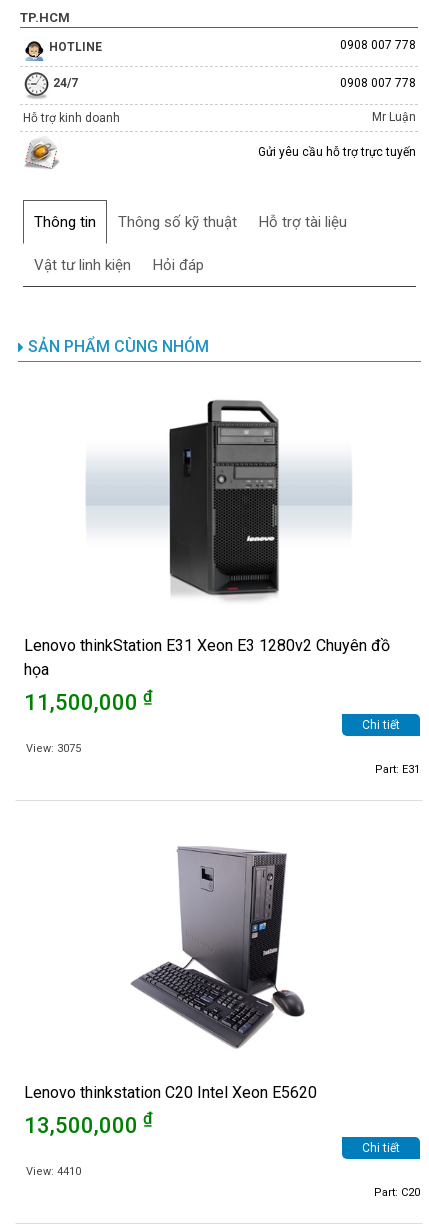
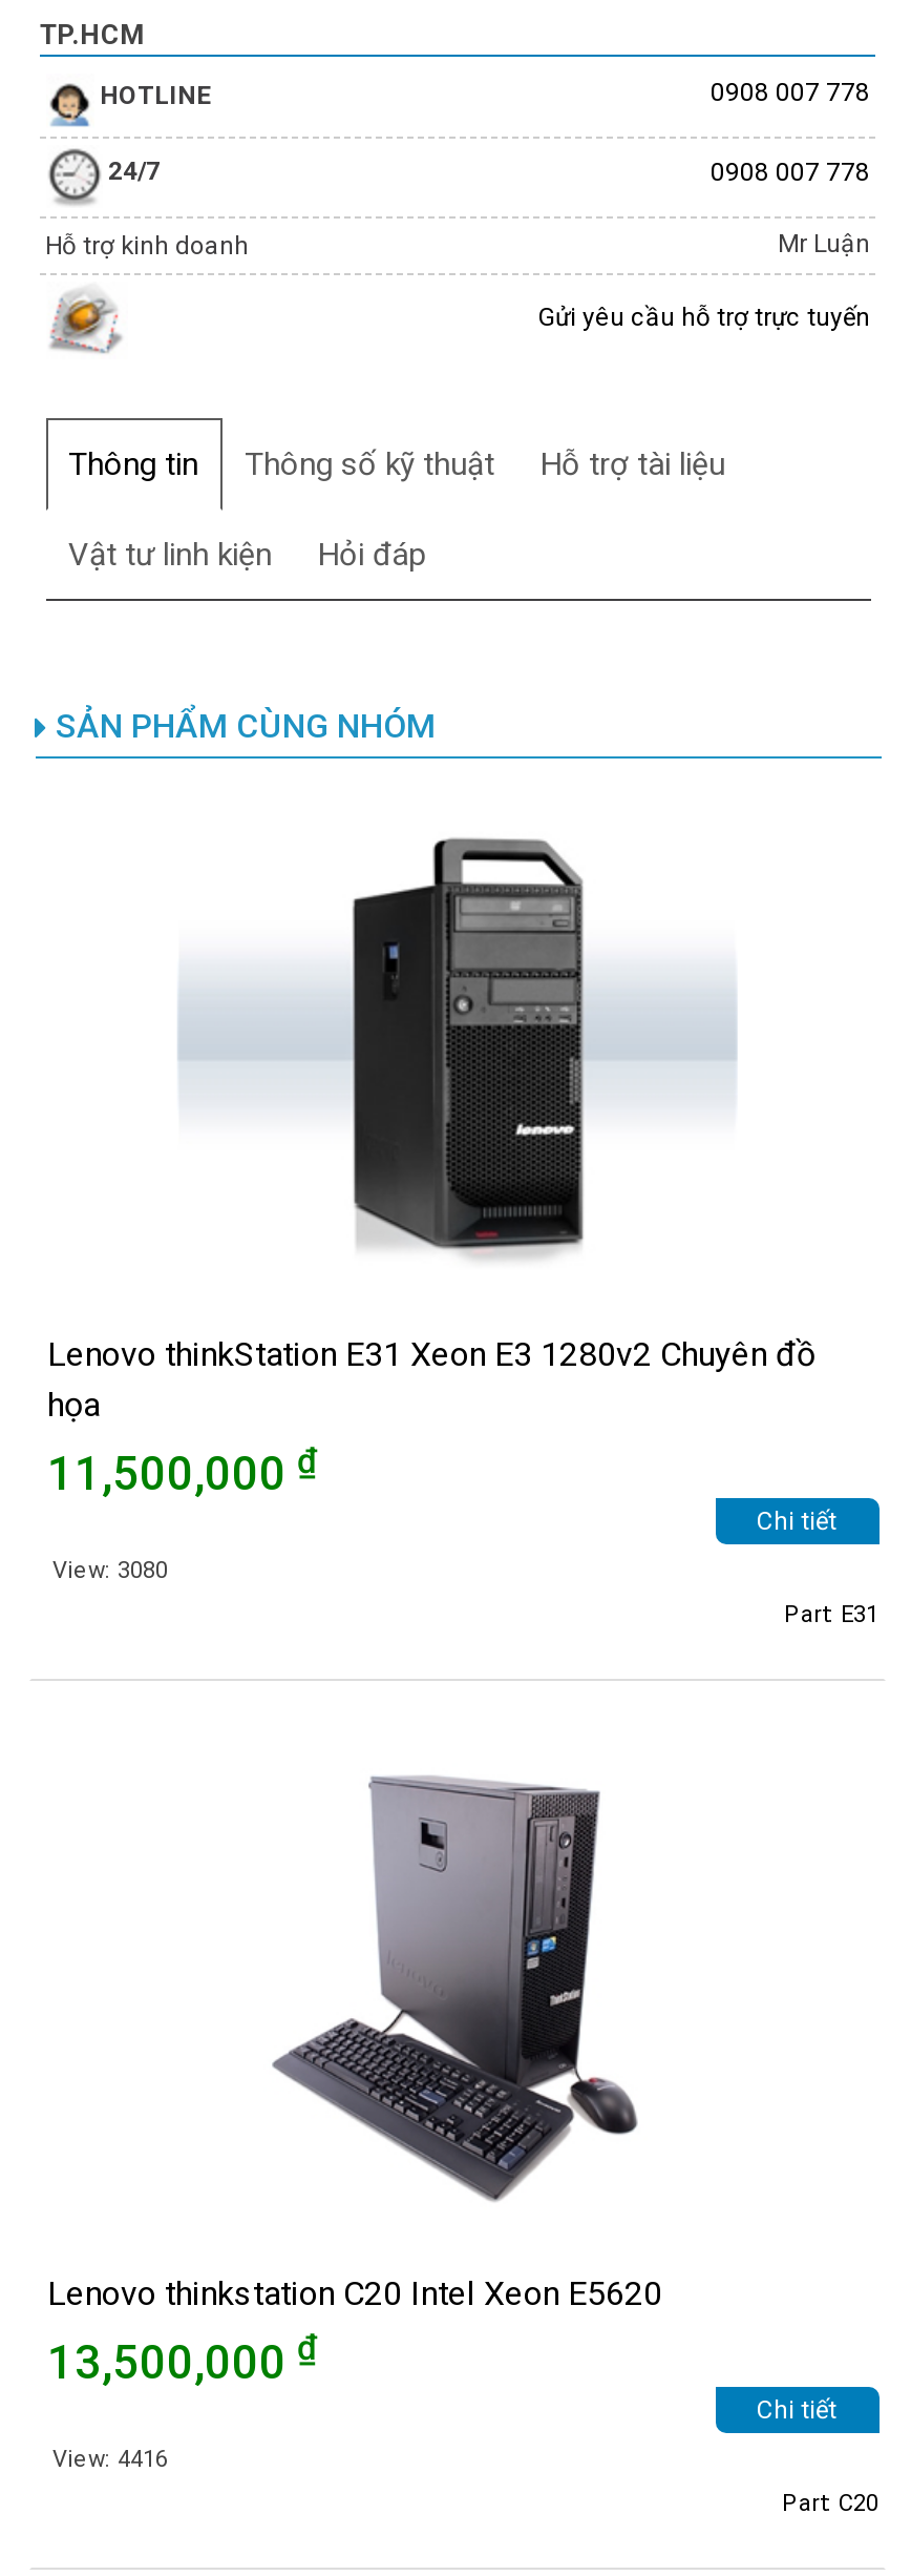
[26,742,81,755] View: 3075 -> [52,1557,168,1584] View: 3080
[26,1165,81,1178] View: 4410 -> [52,2445,168,2472] View: 4416

